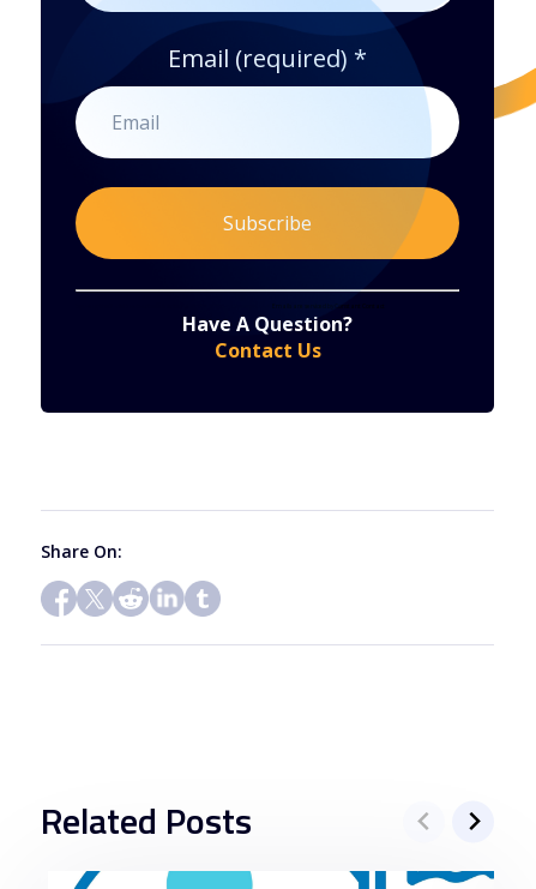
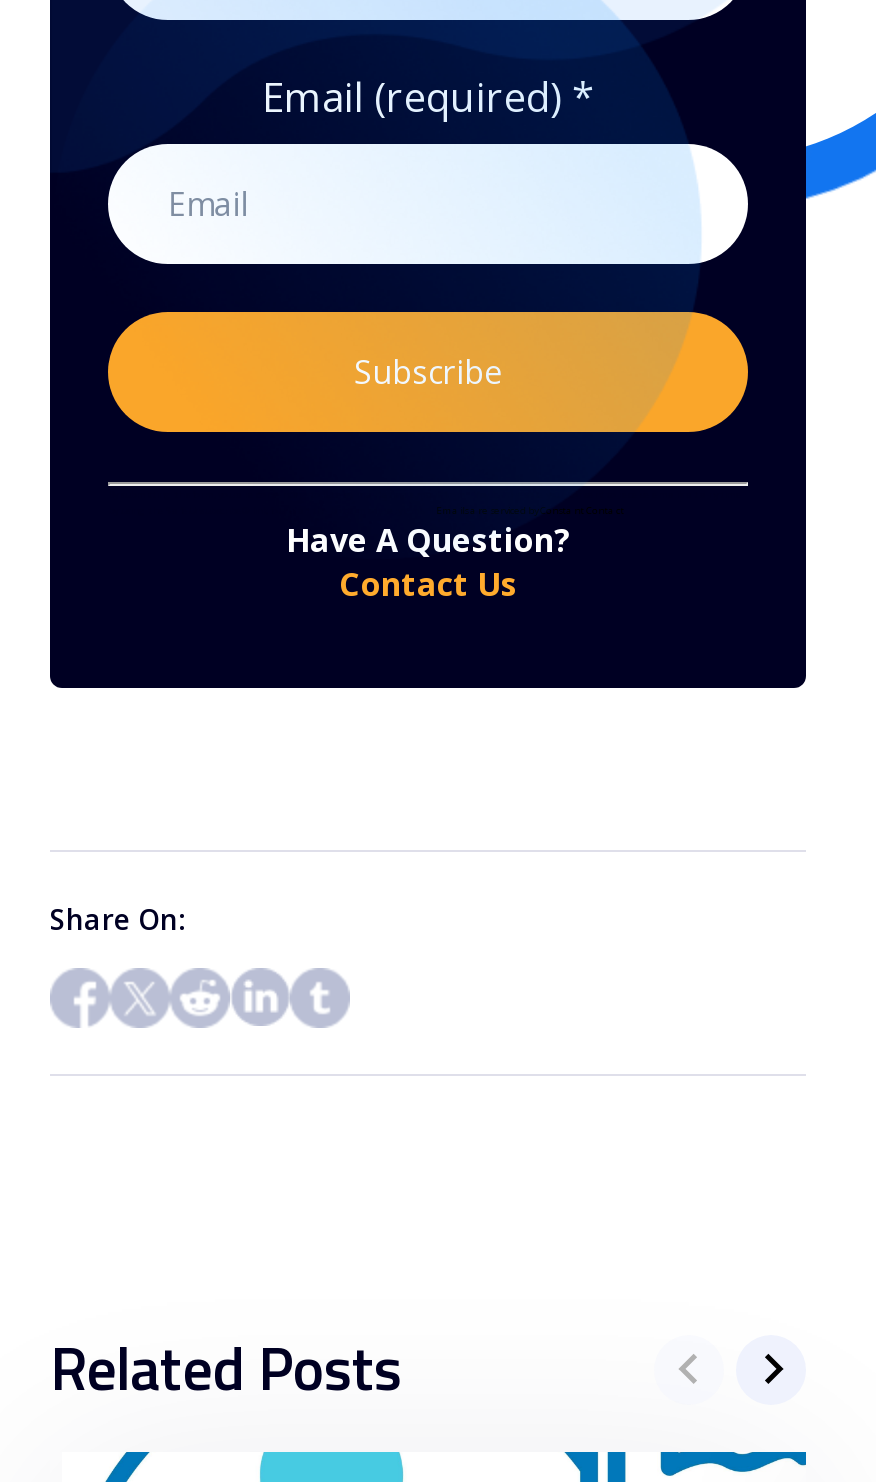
[493,67,532,120] [image] -> [804,112,870,200] [image]

